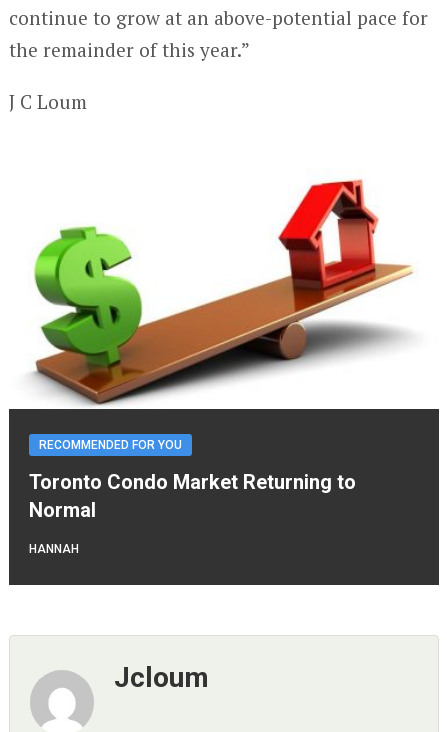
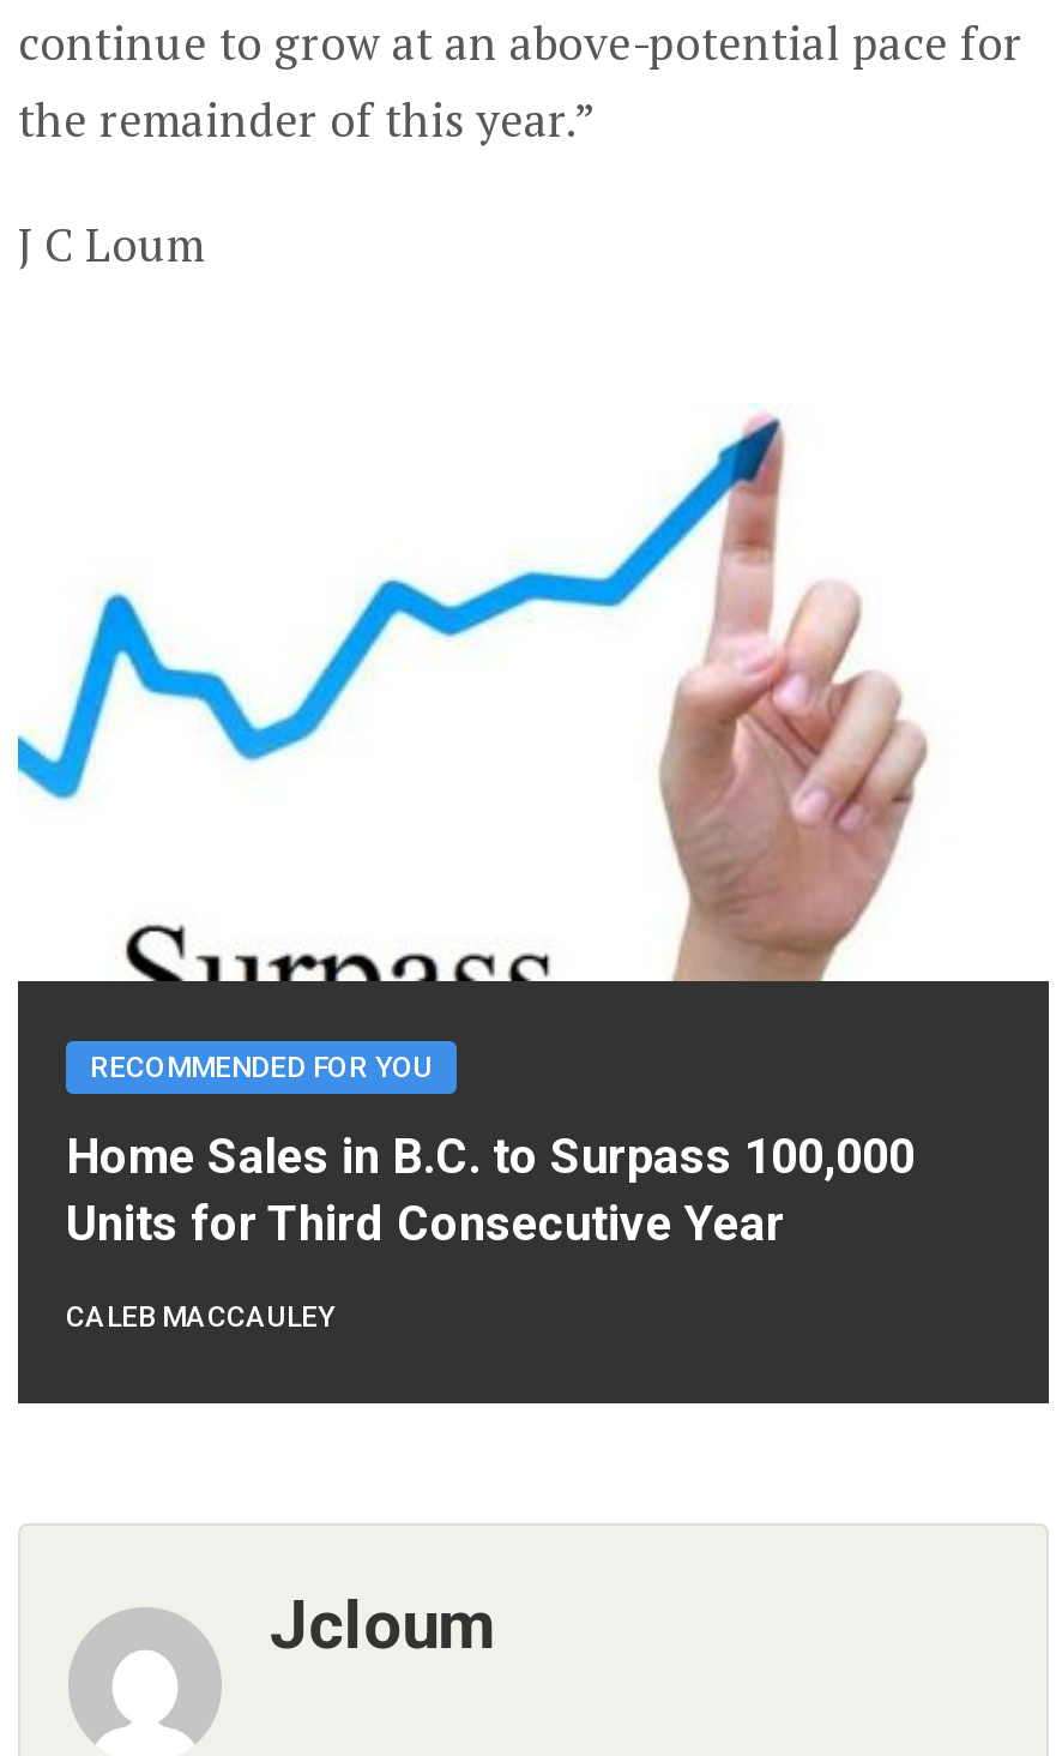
[9,173,414,410] [image] -> [16,413,986,984] [image]
[29,470,356,522] Toronto Condo Market Returning to | Normal -> [66,1128,915,1253] Home Sales in B.C. to Surpass 100,000 | Units for Third Consecutive Year
[29,542,79,556] HANNAH -> [66,1301,334,1335] CALEB MACCAULEY

